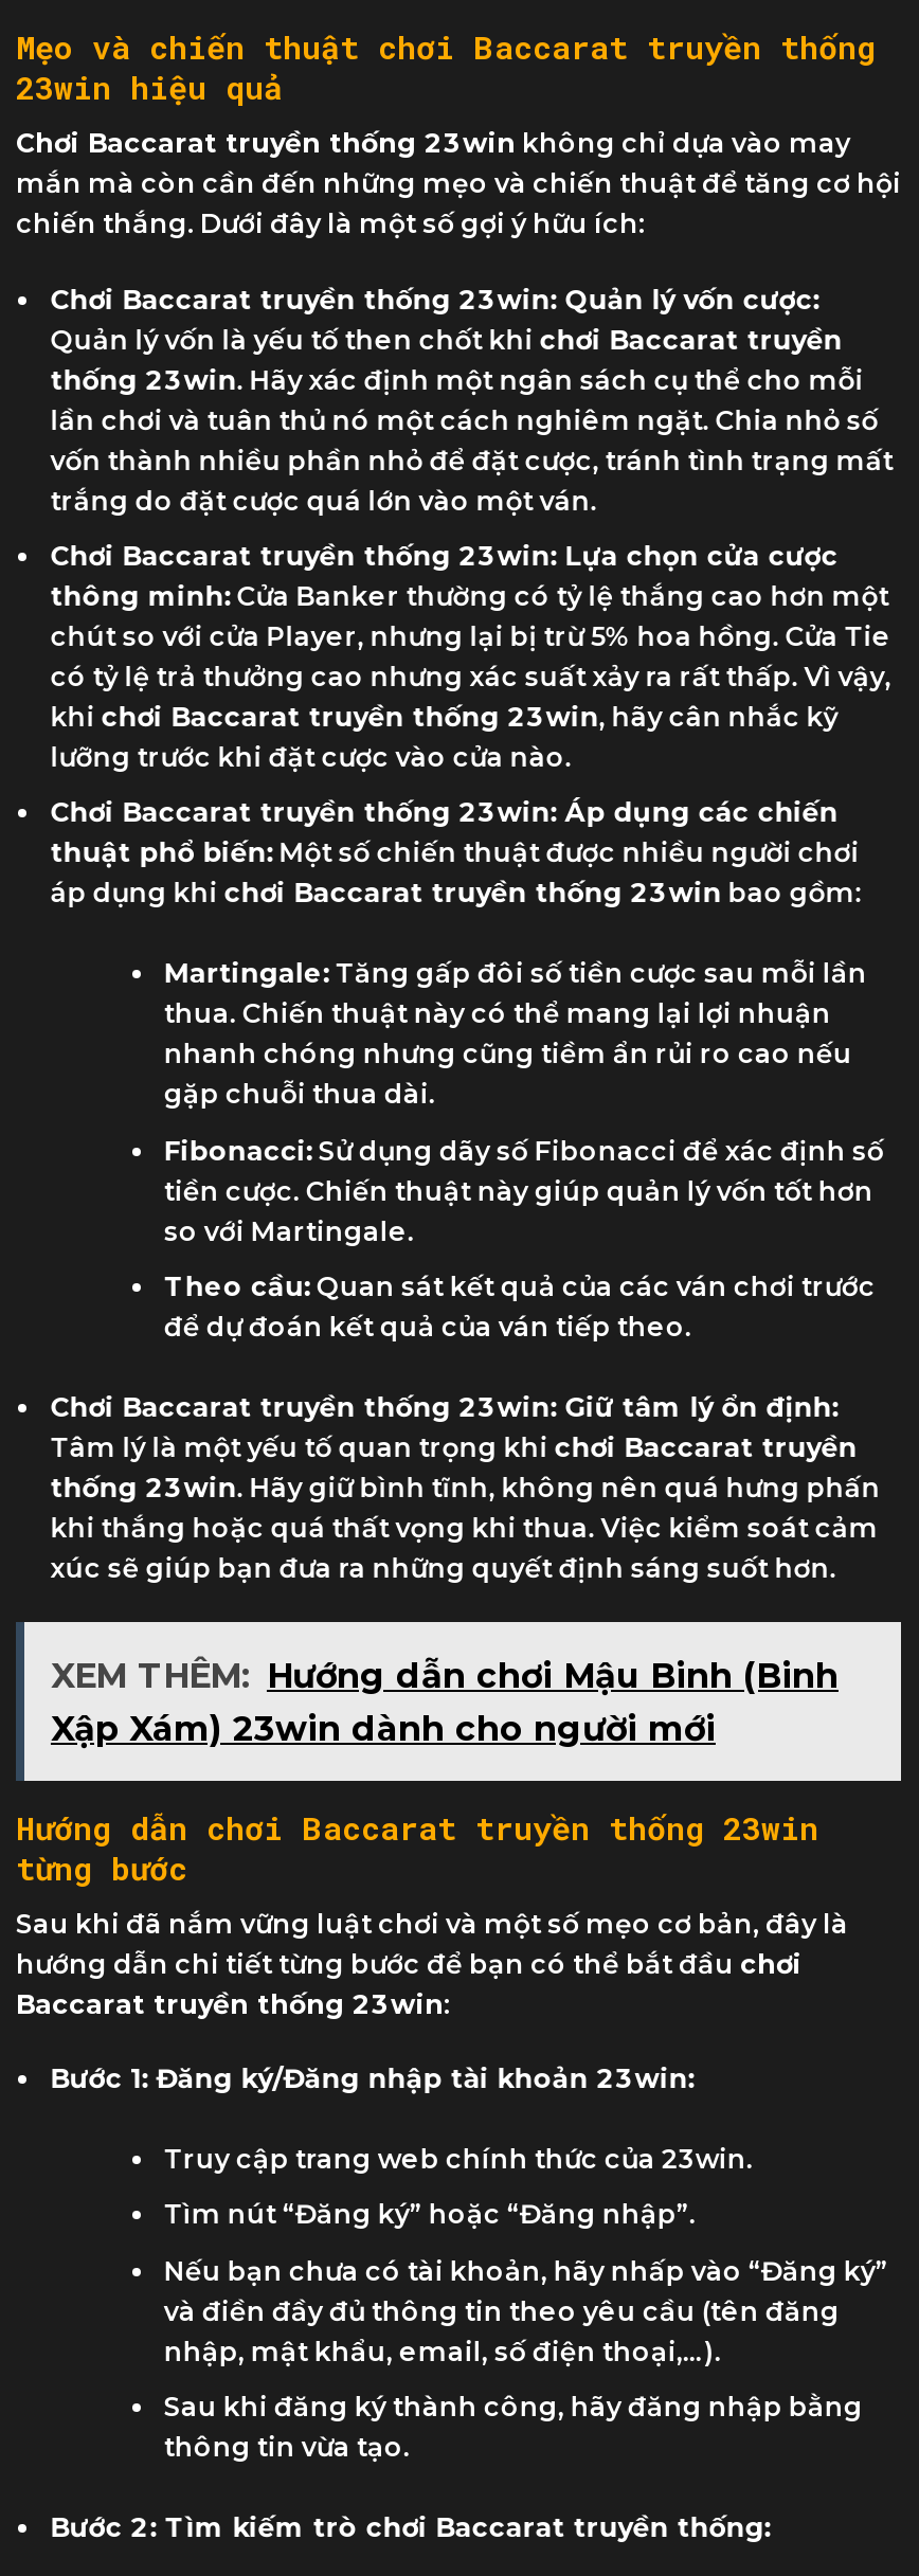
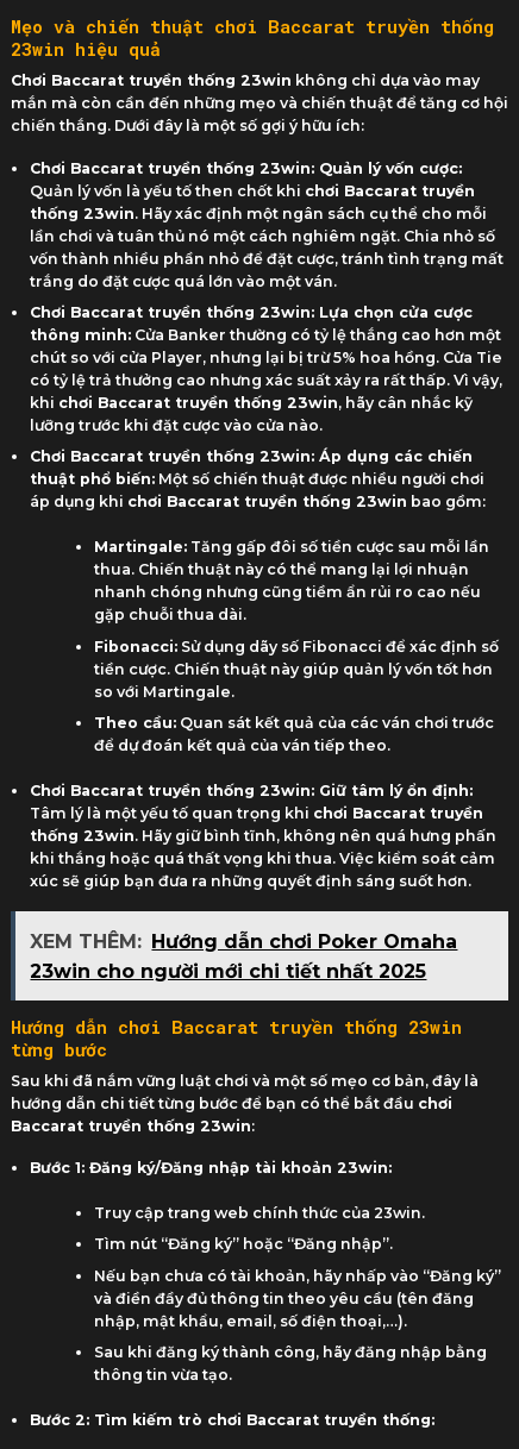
[51,1655,839,1748] XEM THÊM: Hướng dẫn chơi Mậu Binh (Binh | Xập Xám) 23win dành cho người mới -> [30,930,458,982] XEM THÊM: Hướng dẫn chơi Poker Omaha | 23win cho người mới chi tiết nhất 2025

